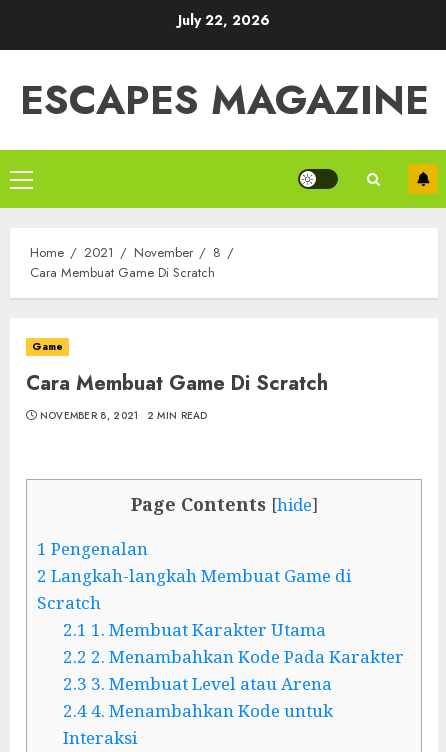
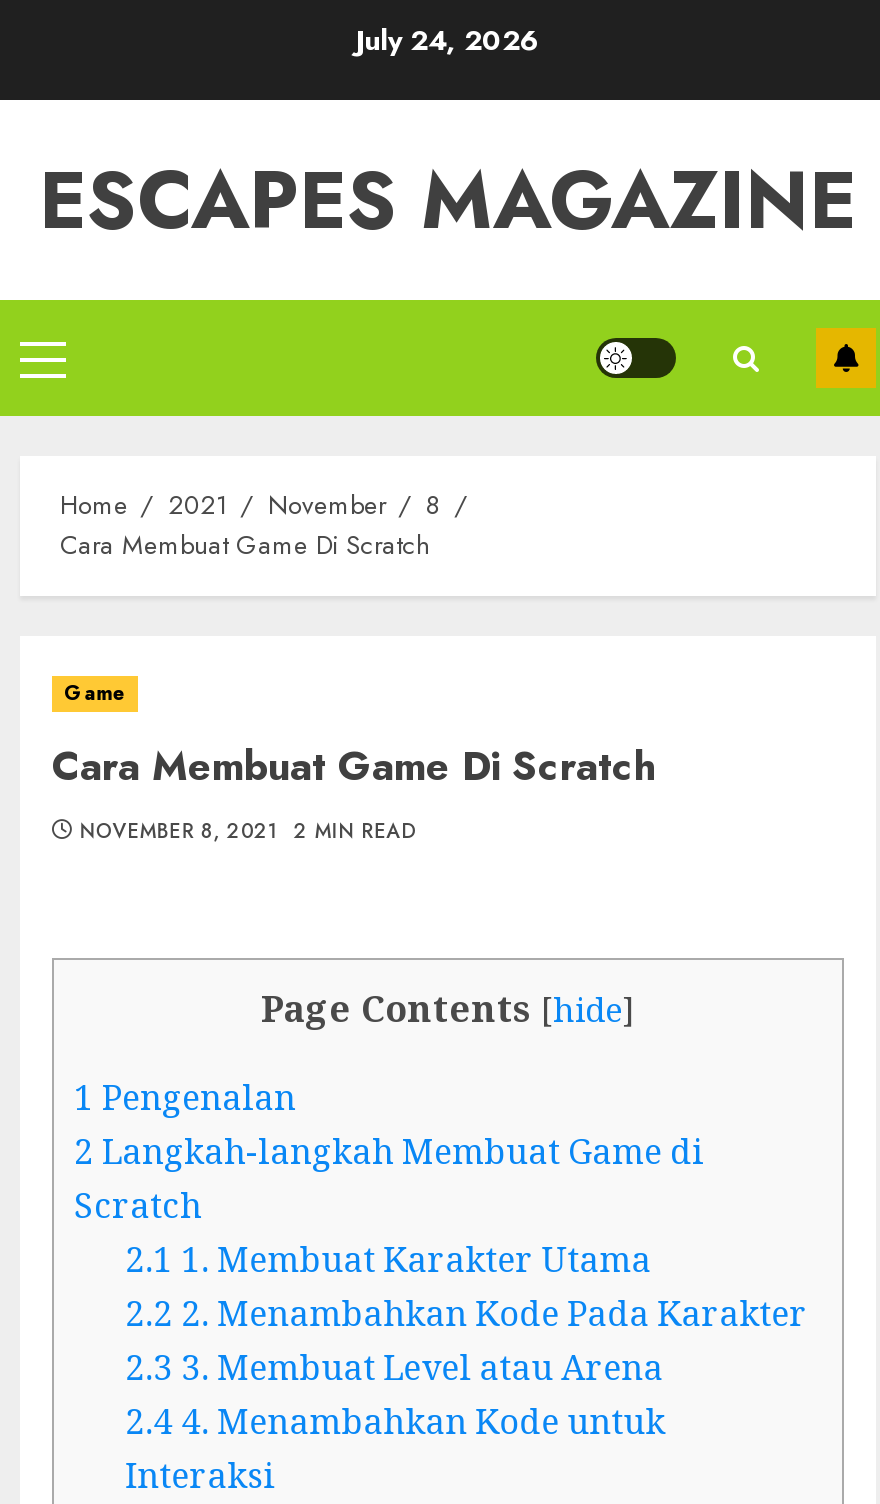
[178,10,270,30] July 22, 2026 -> [356,20,540,60] July 24, 2026

